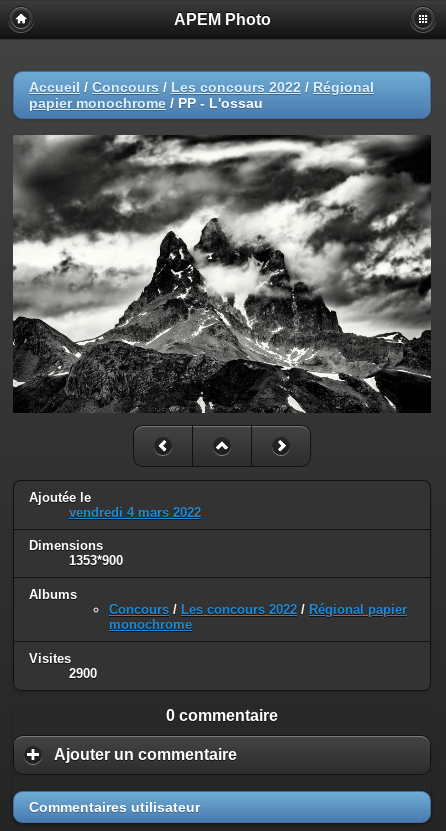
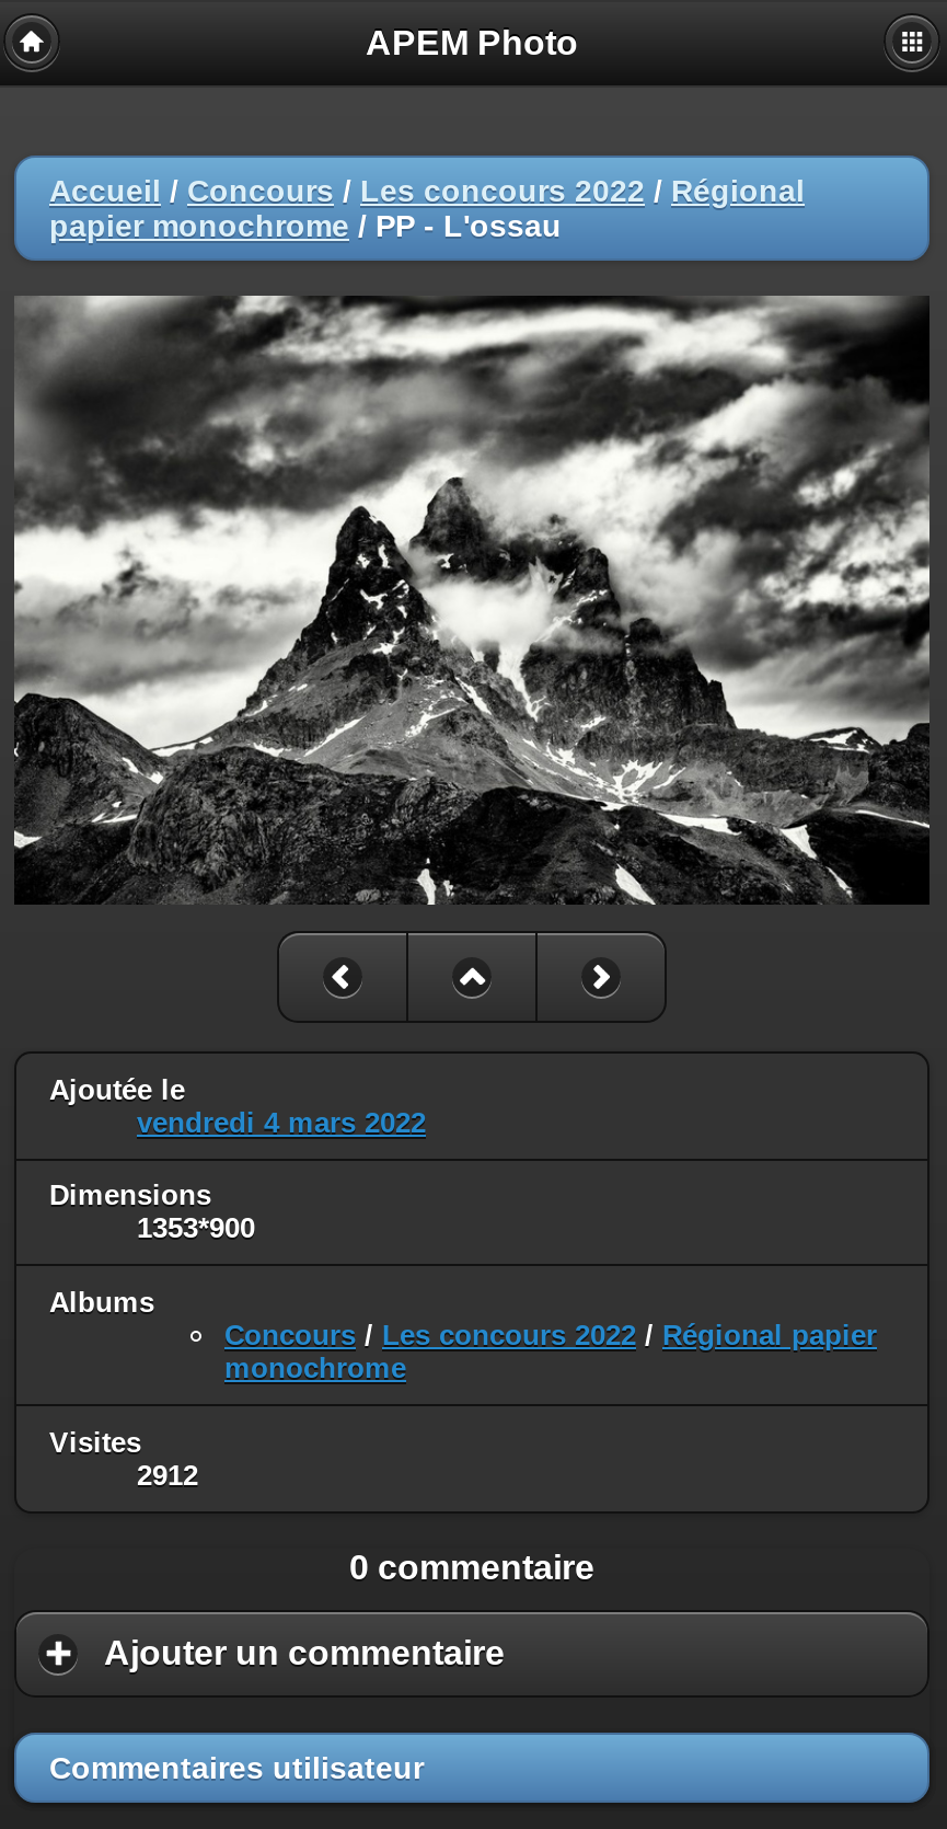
[69,666,97,681] 2900 -> [137,1459,198,1492] 2912

